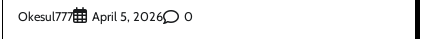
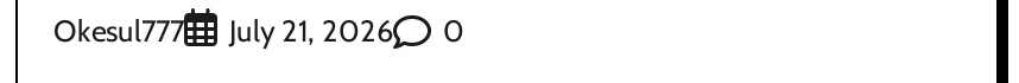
[92,9,163,24] April 5, 2026 -> [229,14,393,49] July 21, 2026

